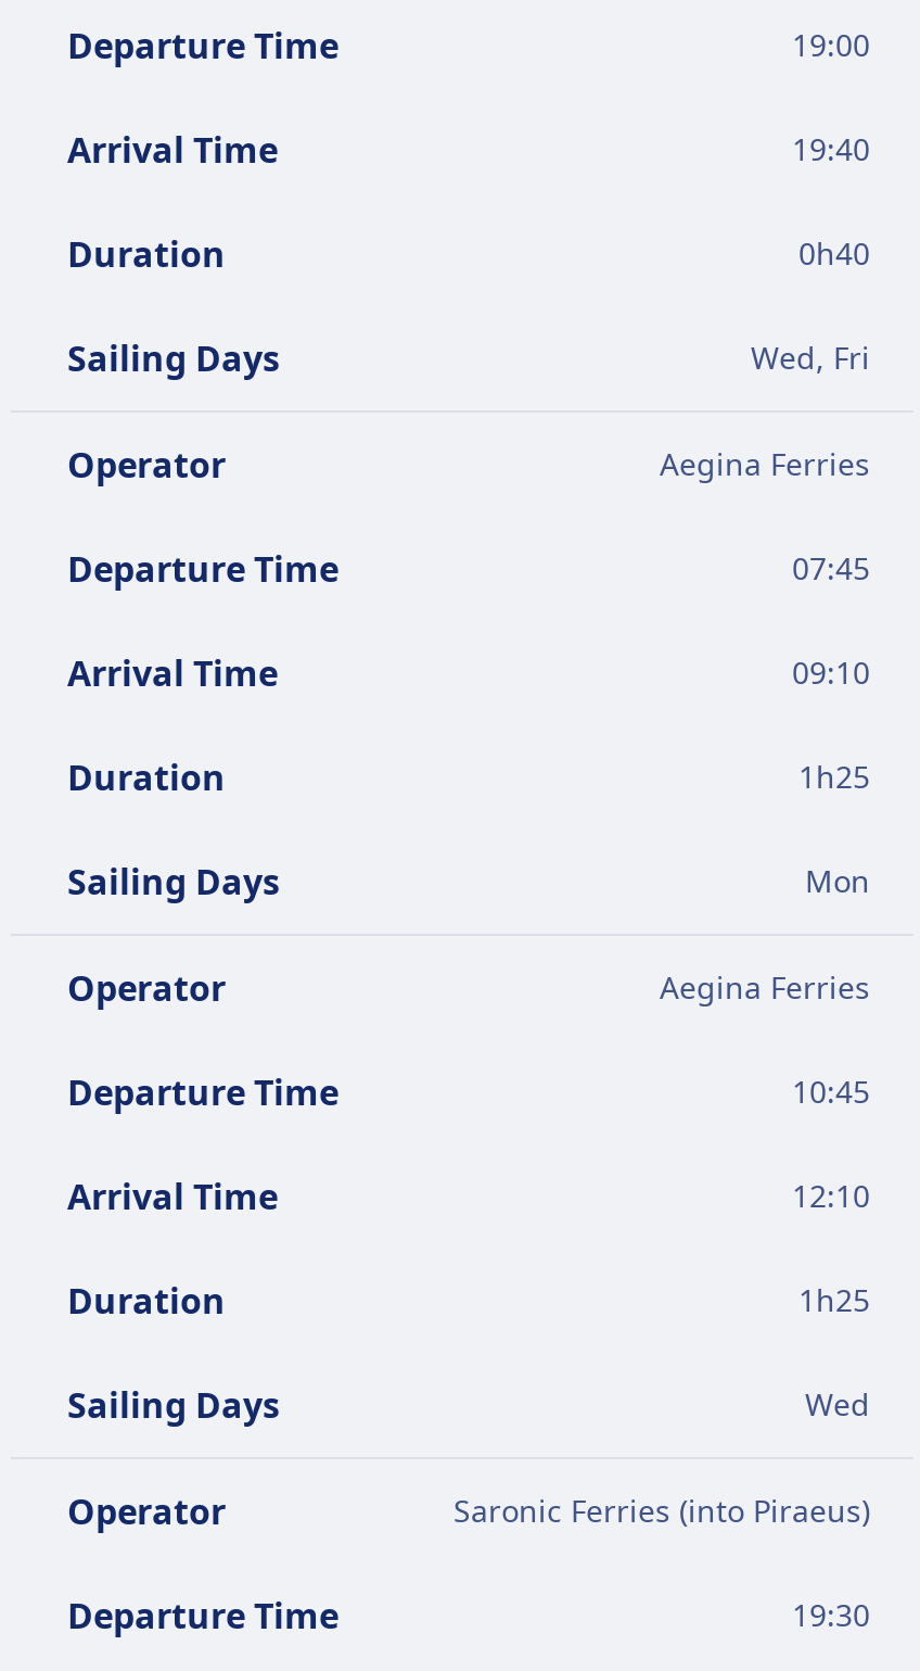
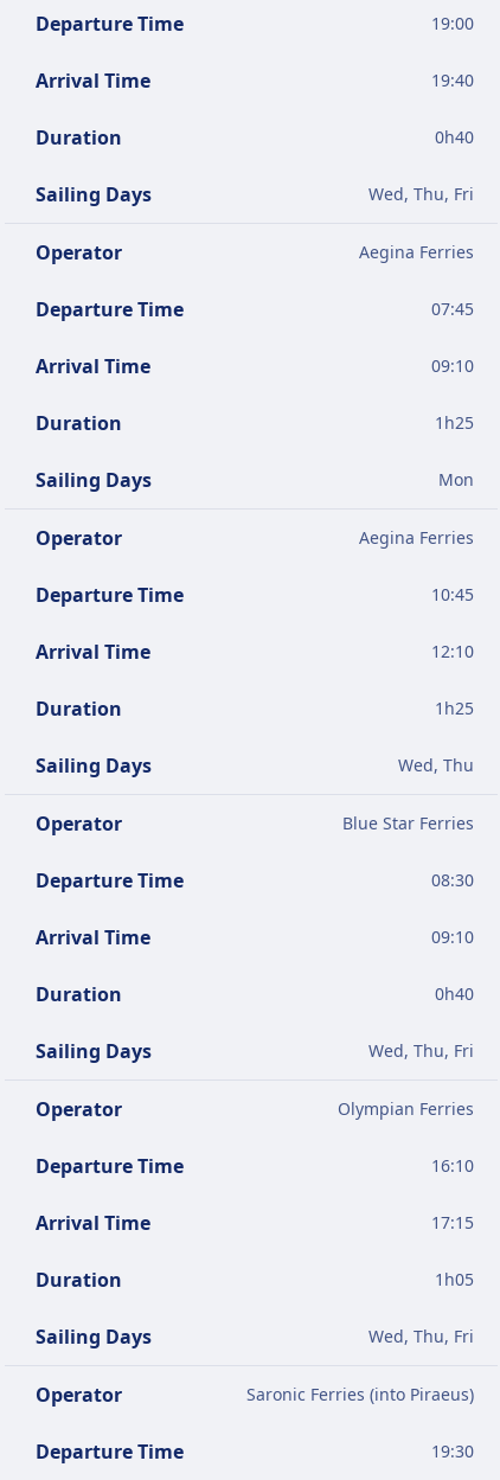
[751,337,870,378] Wed, Fri -> [368,182,474,205] Wed, Thu, Fri
[805,1383,870,1425] Wed -> [36,754,474,1350] Wed, Thu | Operator | Blue Star Ferries | Departure Time | 08:30 | Arrival Time | 09:10 | Duration | 0h40 | Sailing Days | Wed, Thu, Fri | Operator | Olympian Ferries | Departure Time | 16:10 | Arrival Time | 17:15 | Duration | 1 h05 | Sailing Days | Wed, Thu, Fri

